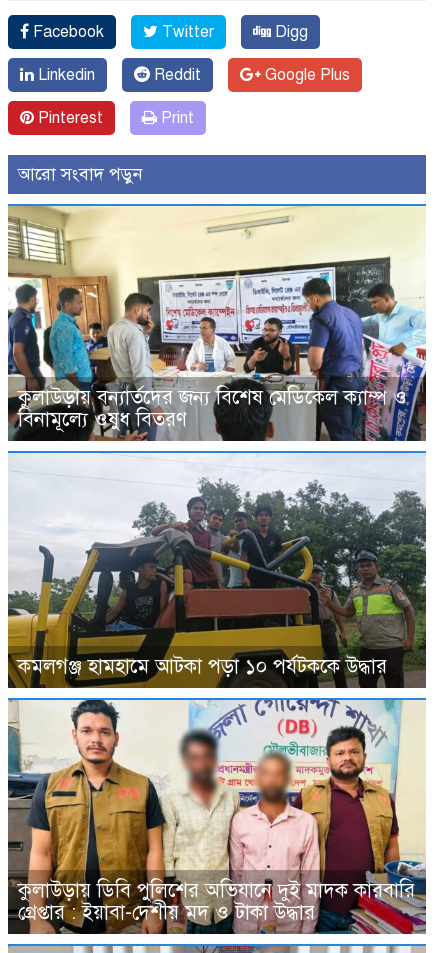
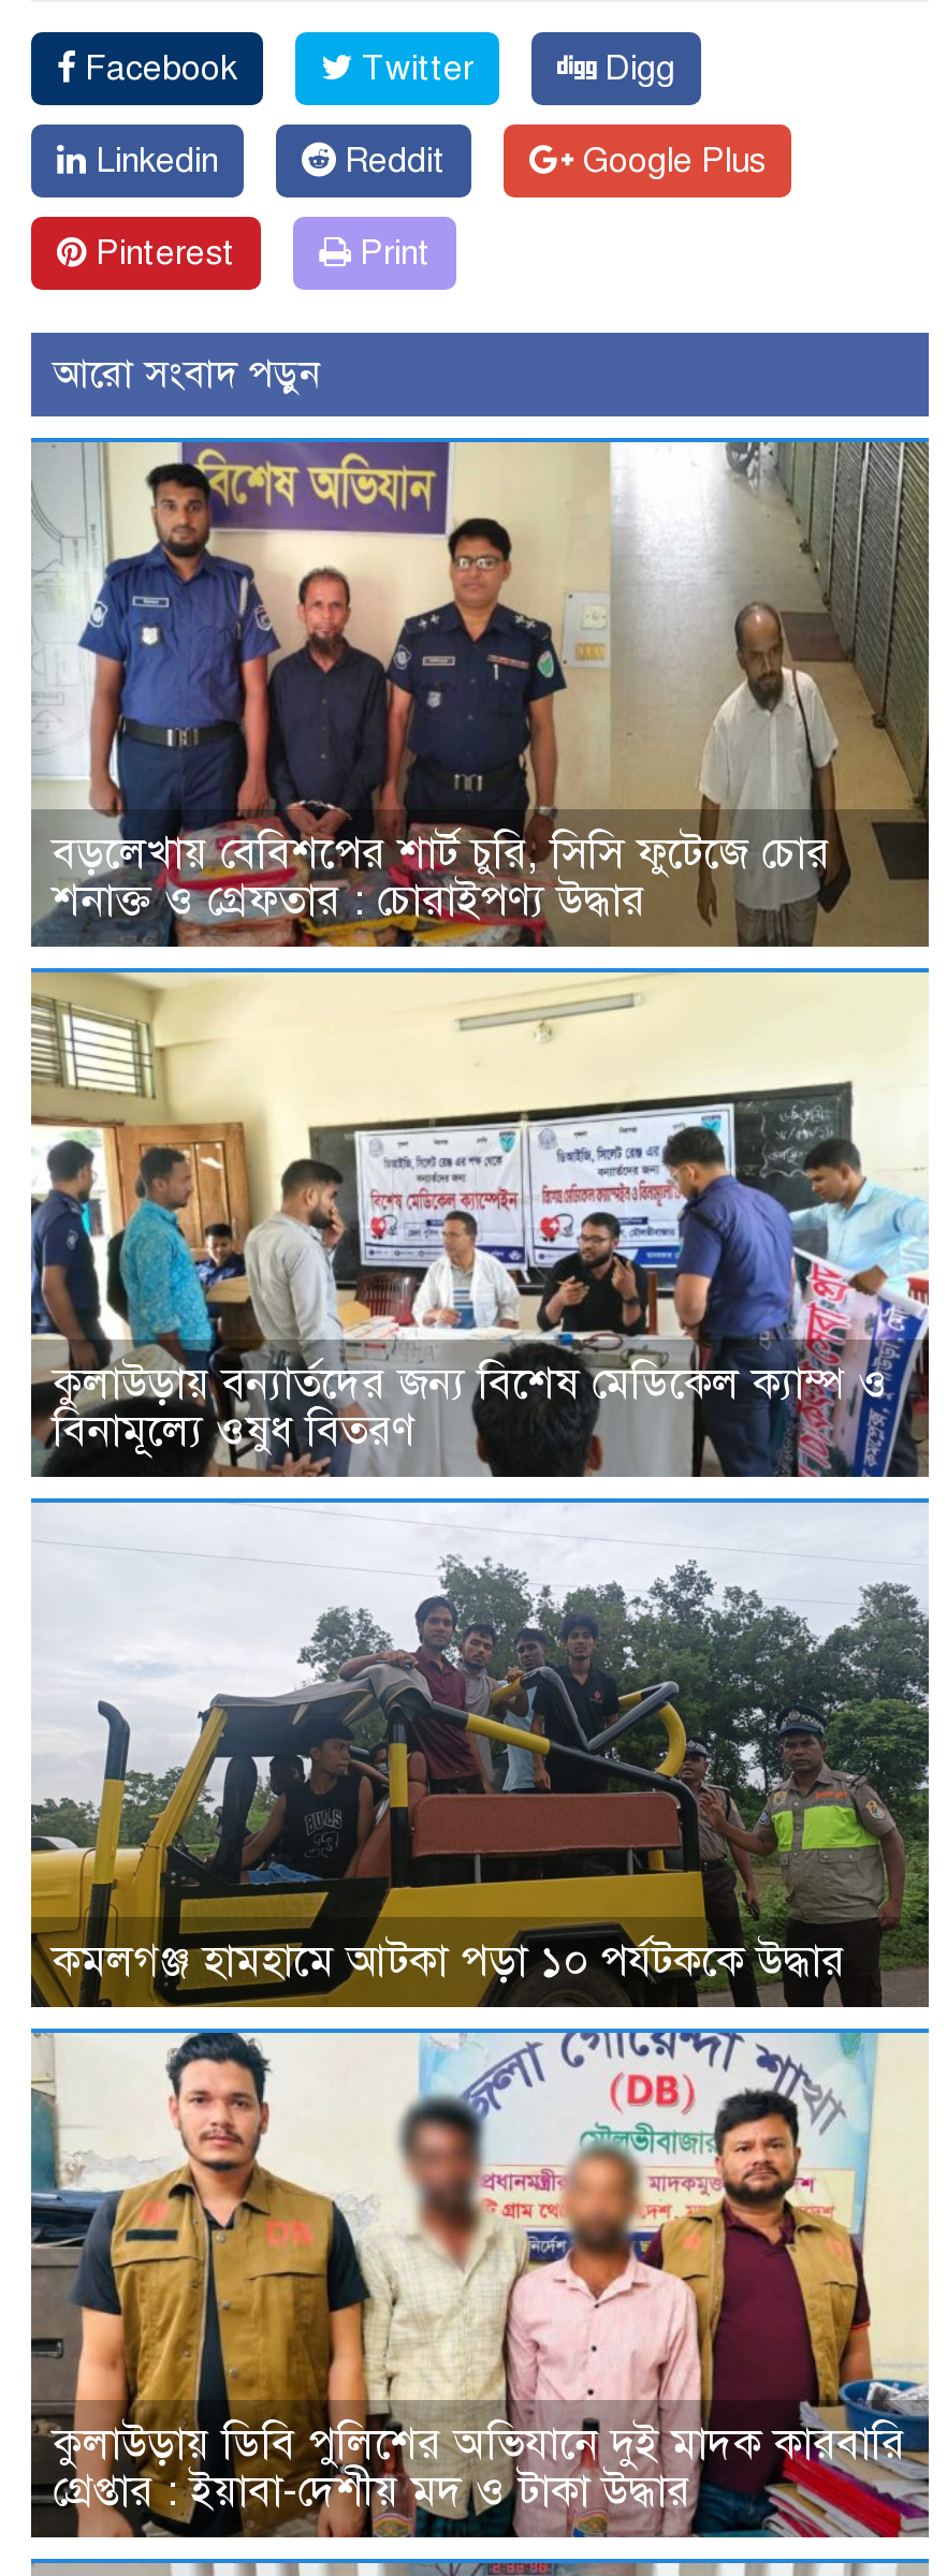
none -> [31,440,931,949] [image] | বড়লেখায় বেবিশপের শার্ট চুরি, সিসি ফুটেজে চোর | শনাক্ত ও গ্রেফতার : চোরাইপণ্য উদ্ধার

